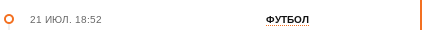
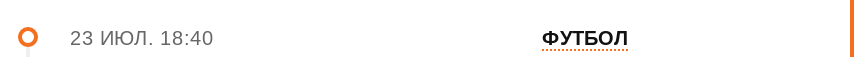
[30,13,102,24] 21 ИЮЛ. 18:52 -> [70,26,214,48] 23 ИЮЛ. 18:40

